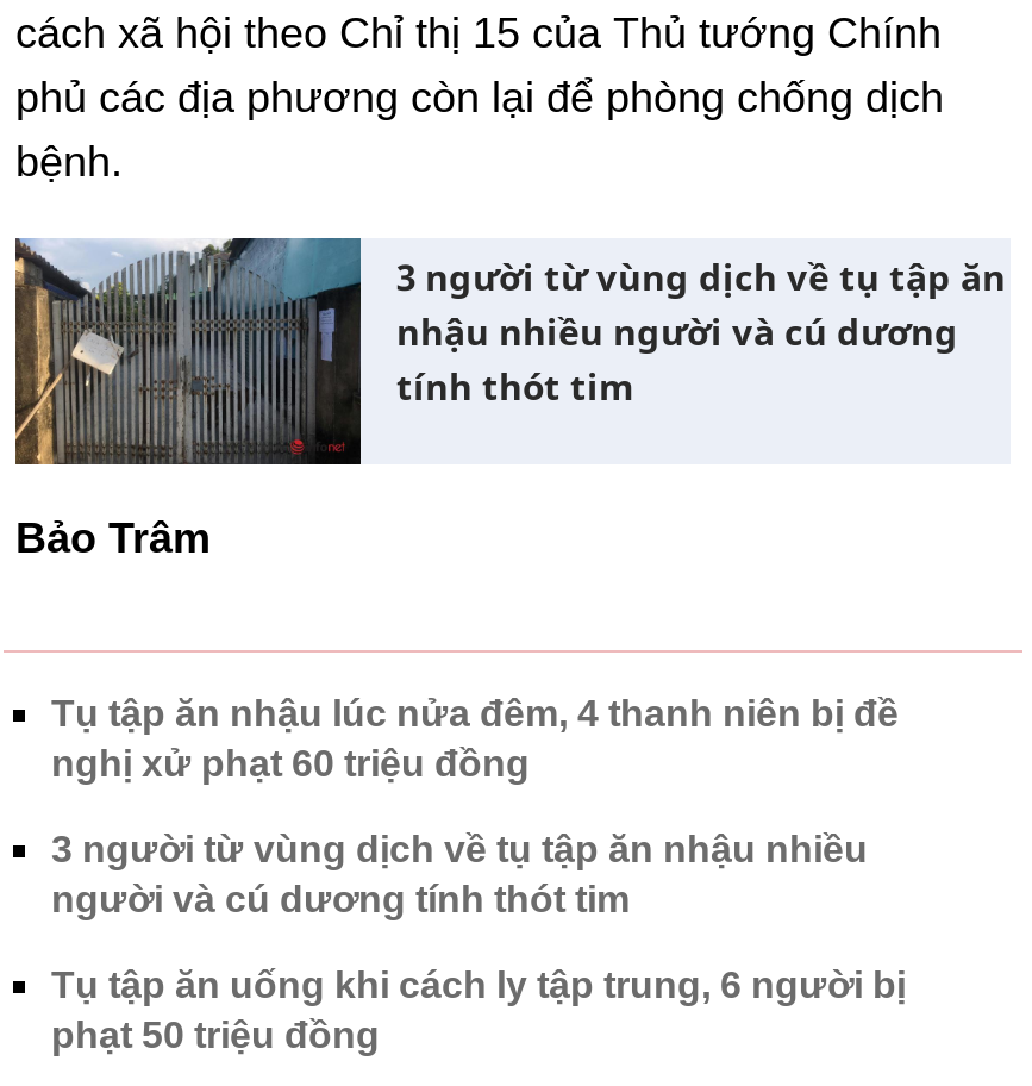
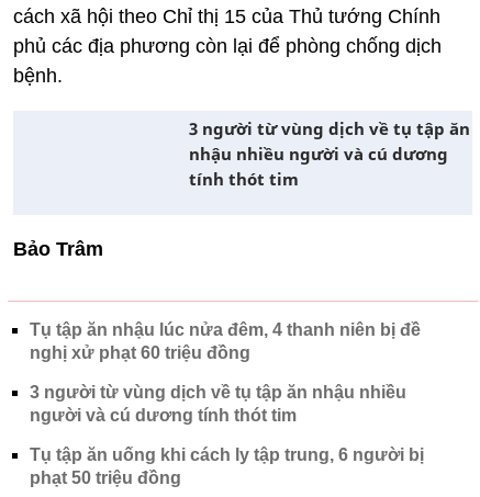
[13,236,363,467] [image] -> none

